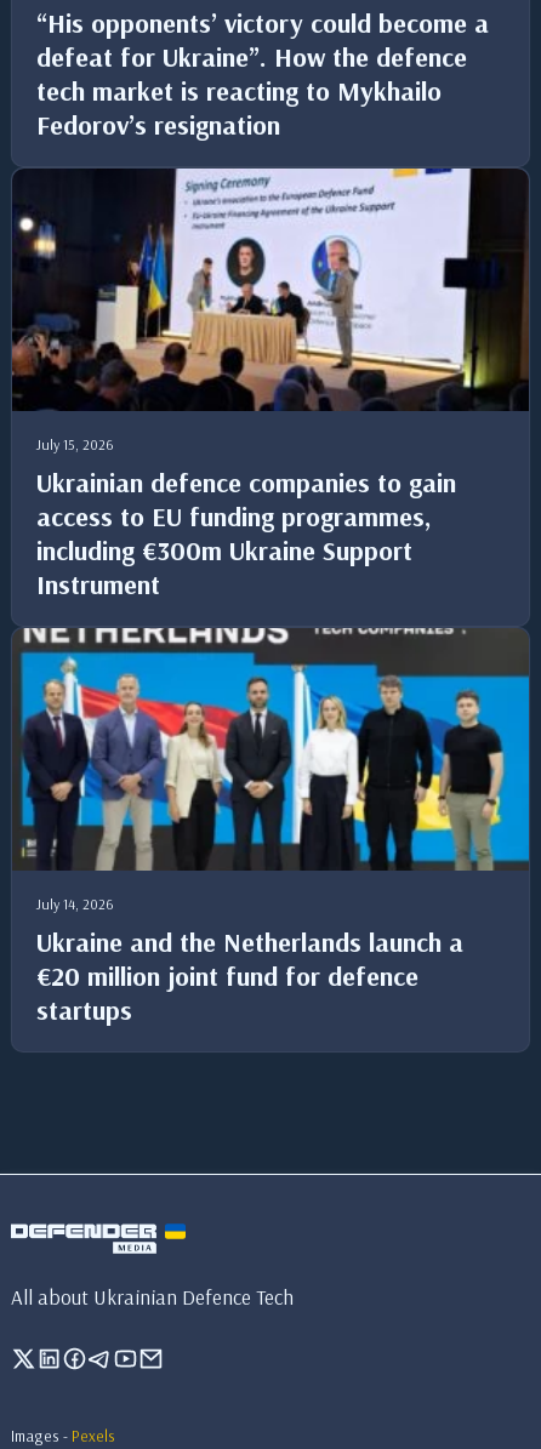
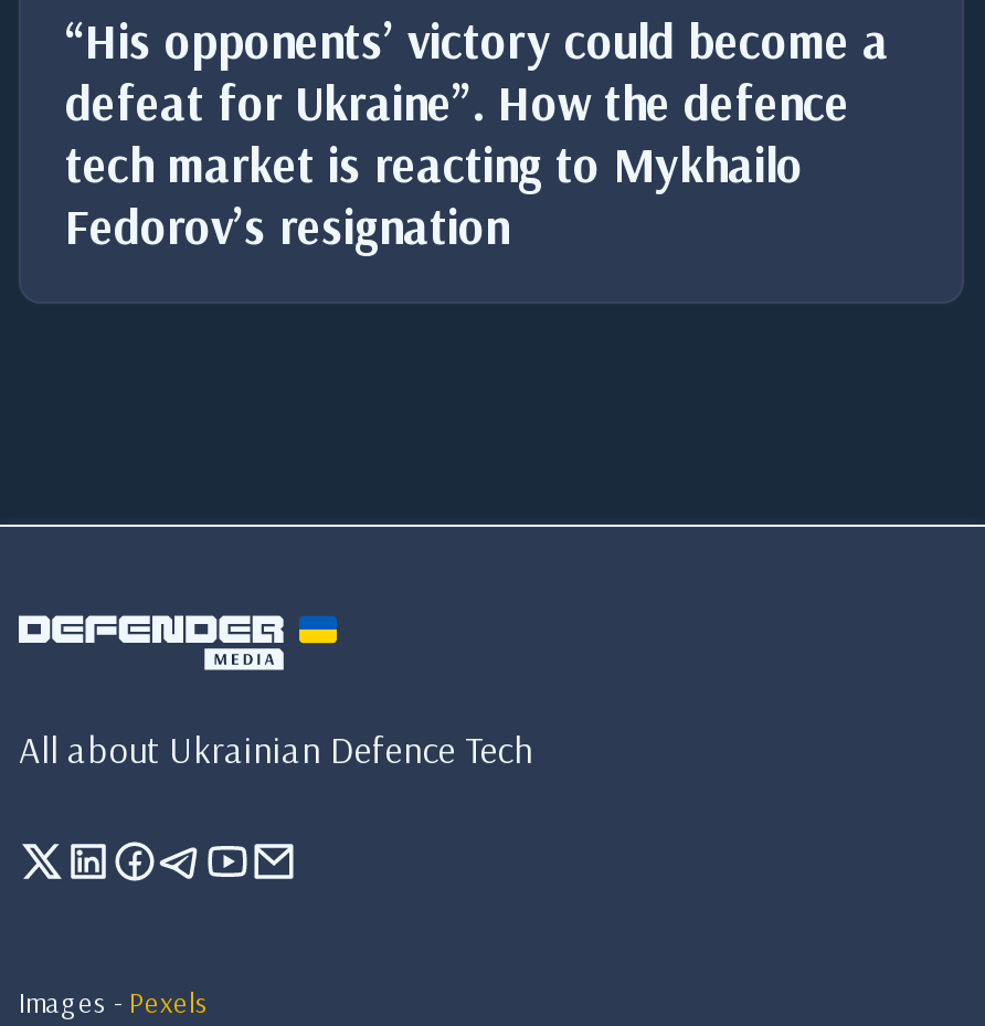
[12,167,529,602] [image] | July 15, 2026 | Ukrainian defence companies to gain | access to EU funding programmes, | including €300m Ukraine Support | Instrument -> none
[13,627,530,1027] [image] | July 14, 2026 | Ukraine and the Netherlands launch a | €20 million joint fund for defence | startups -> none

